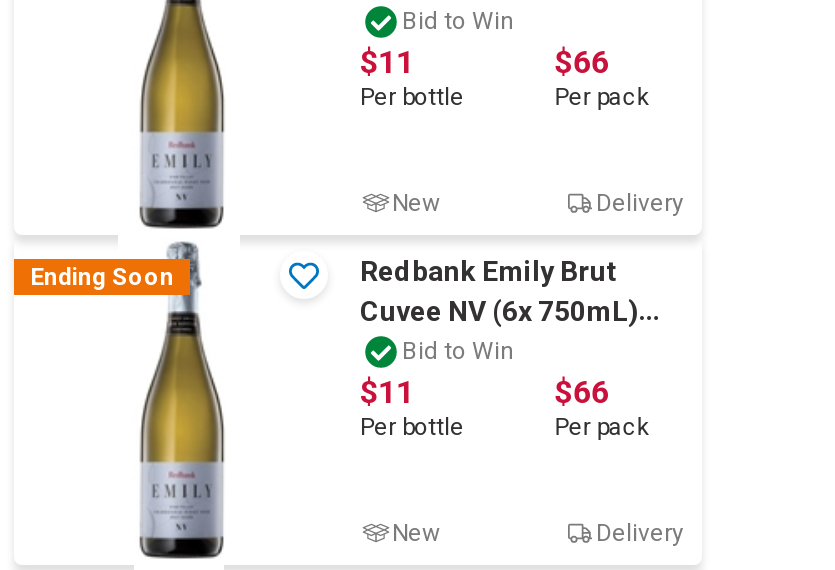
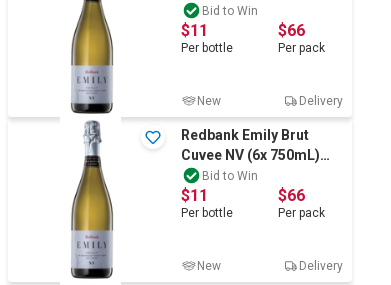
[30,262,174,290] Ending Soon -> none

